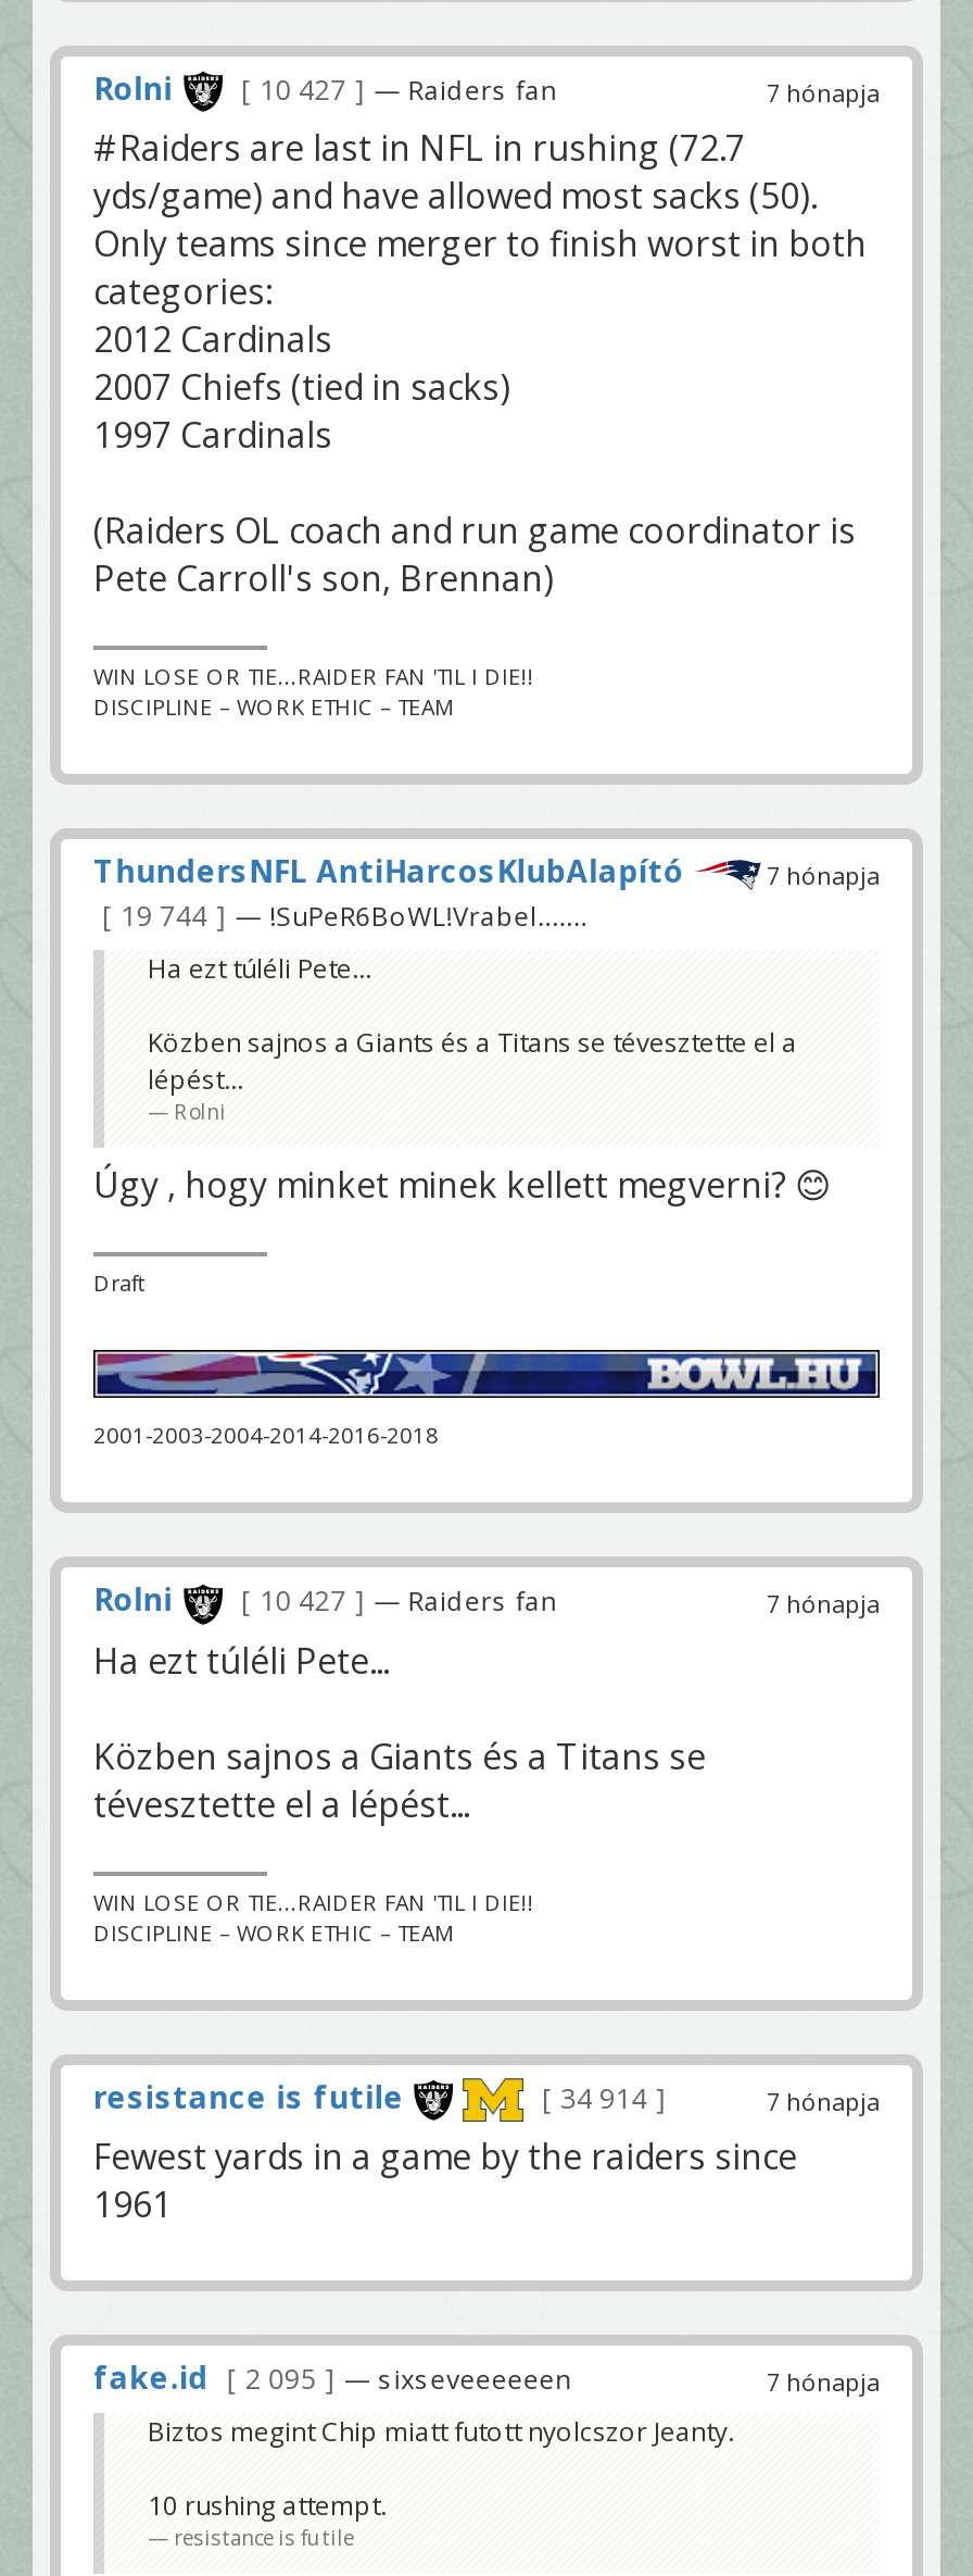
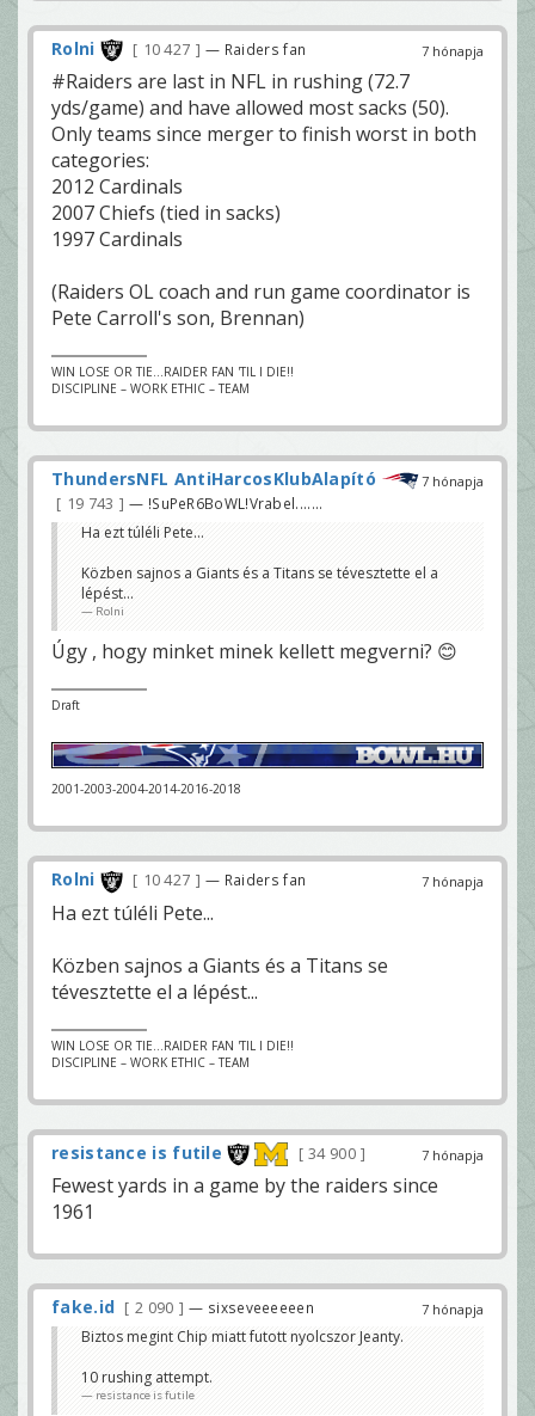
[114,897,587,934] 19 744 — !SuPeR6BoWL!Vrabel....... -> [62,493,323,514] 19 743 — !SuPeR6BoWL!Vrabel.......
[553,2080,654,2117] 34 914 -> [304,1143,360,1164] 34 900
[93,2356,571,2398] fake.id 2 095 — sixseveeeeeen -> [51,1295,314,1318] fake.id 2 090 — sixseveeeeeen

